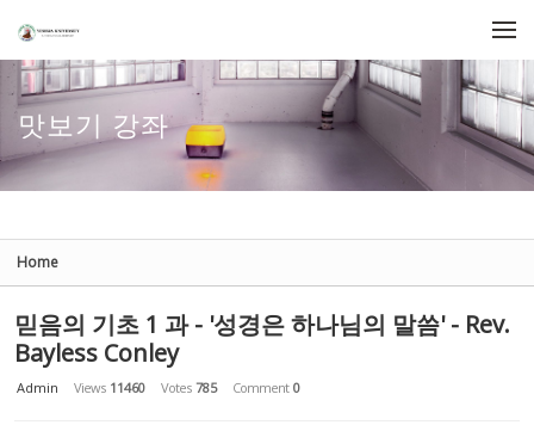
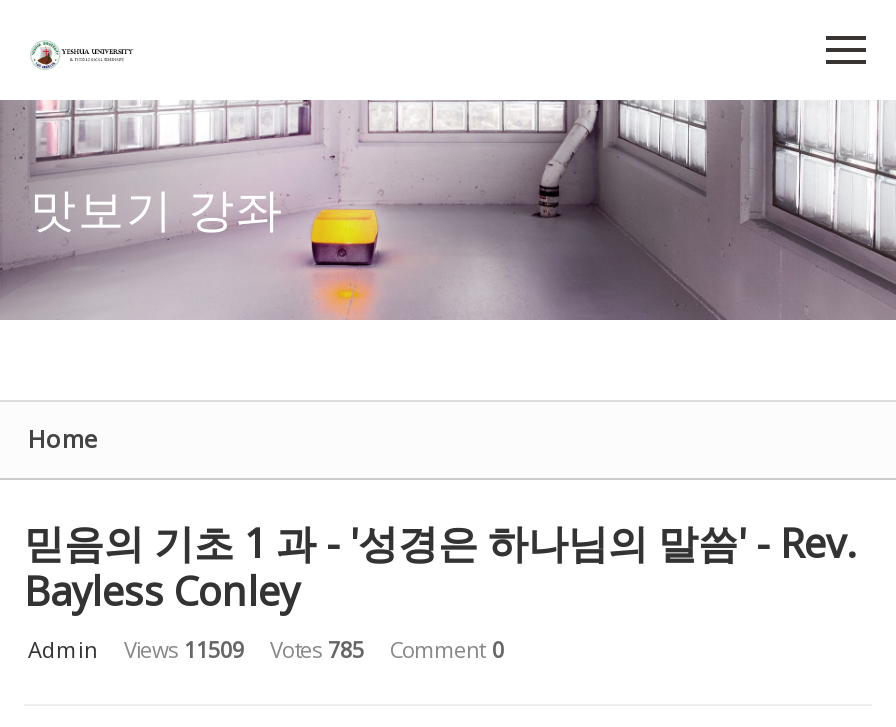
[17,378,300,396] Admin Views 11460 Votes 785 Comment 0 -> [28,634,504,664] Admin Views 11509 Votes 785 Comment 0

